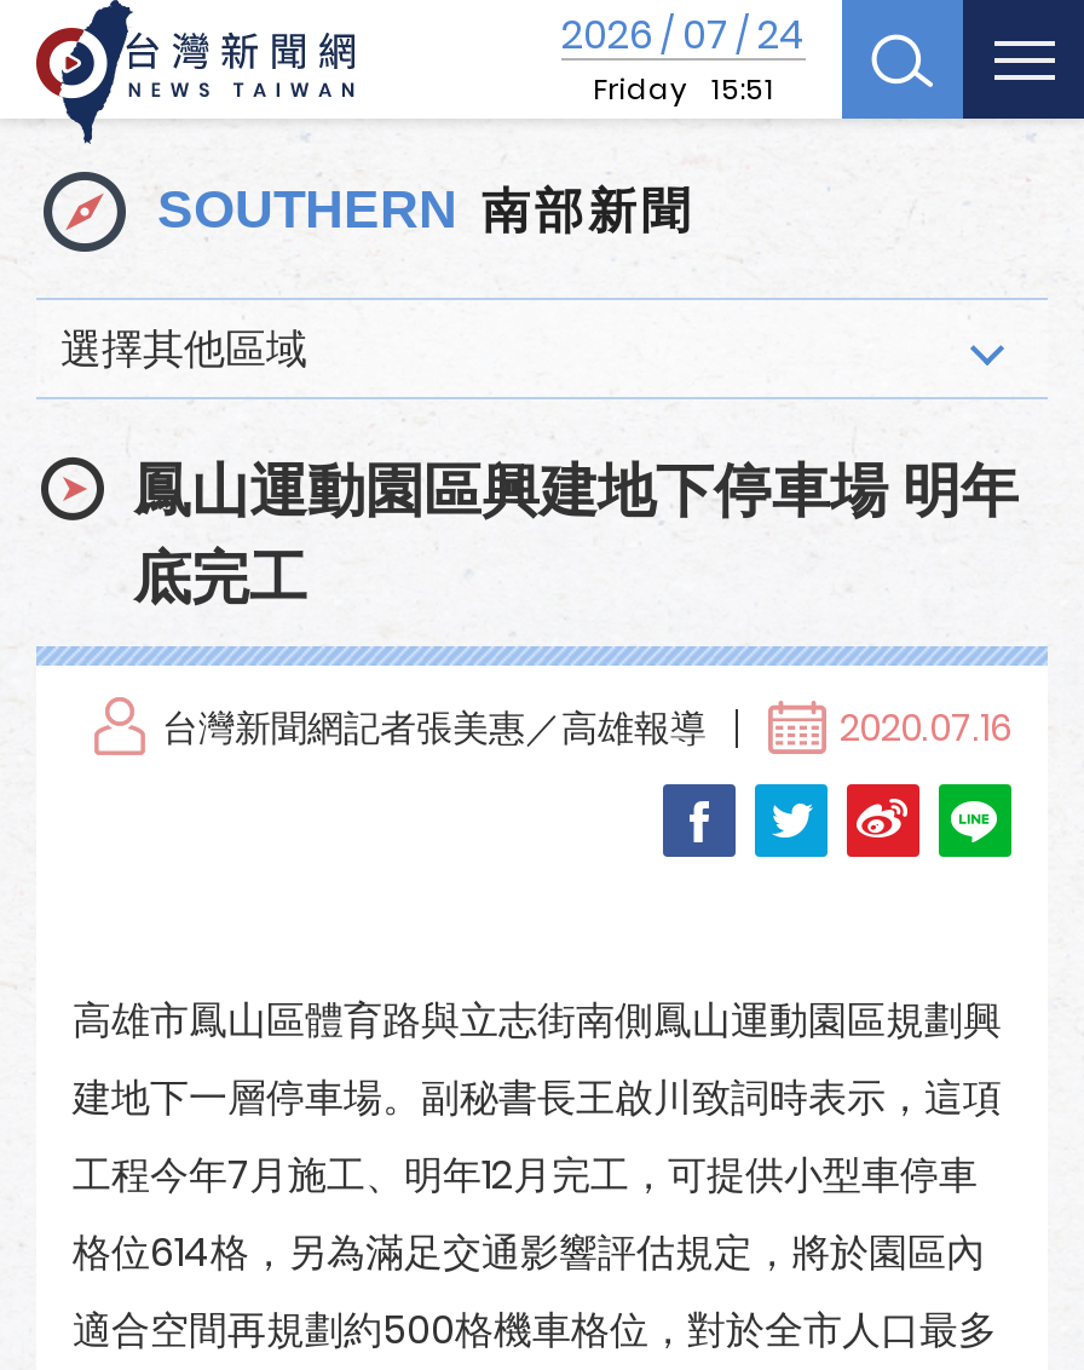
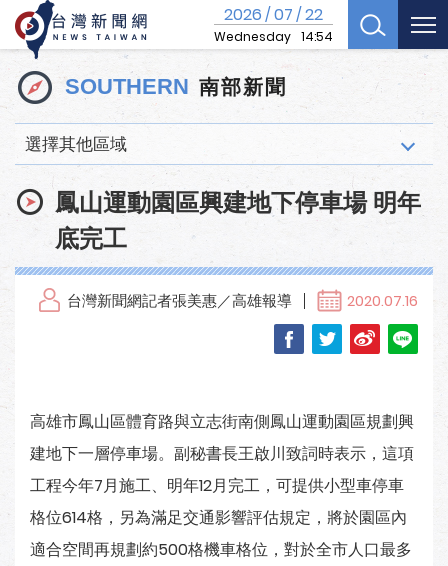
[561,7,806,109] 2026 / 07 / 24 | Friday 15:51 -> [214,3,333,45] 2026 / 07 / 22 | Wednesday 14:54

